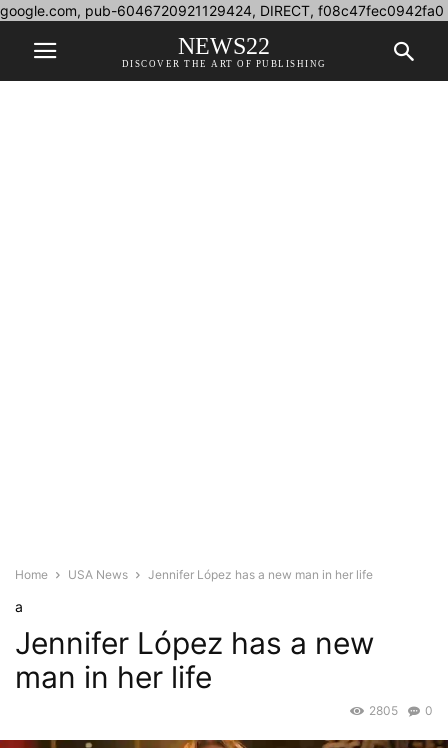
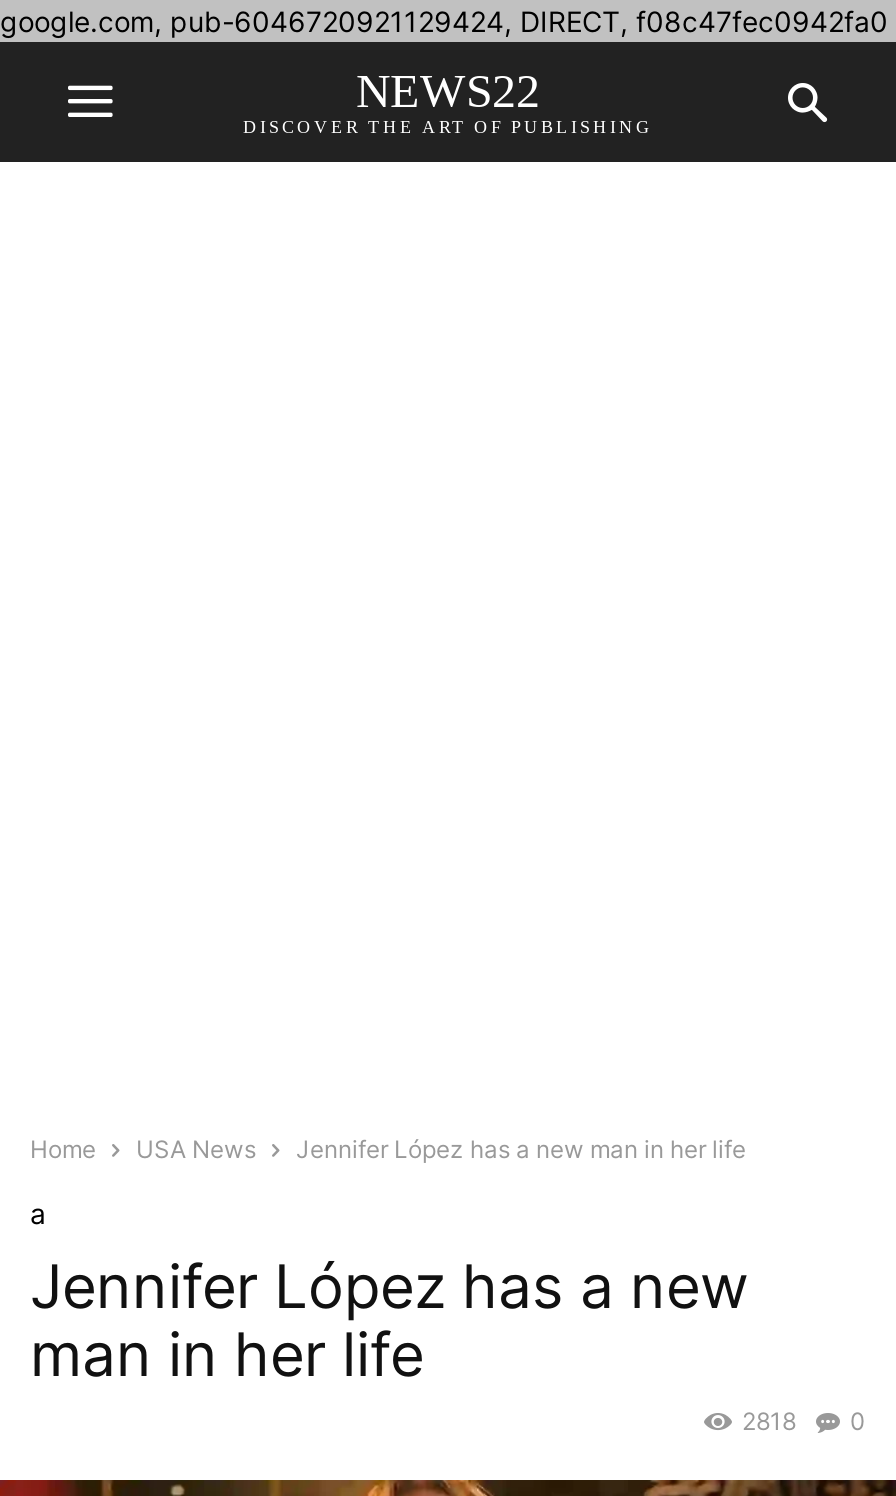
[369,703,433,718] 2805 0 -> [742,1406,866,1436] 2818 0

